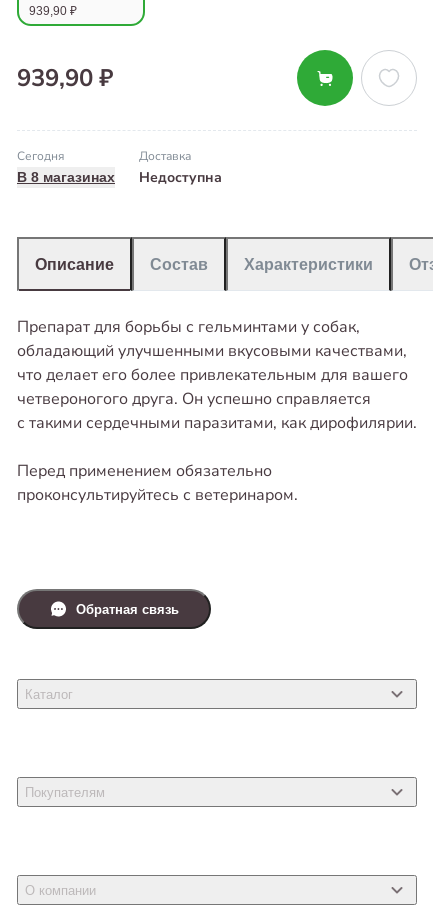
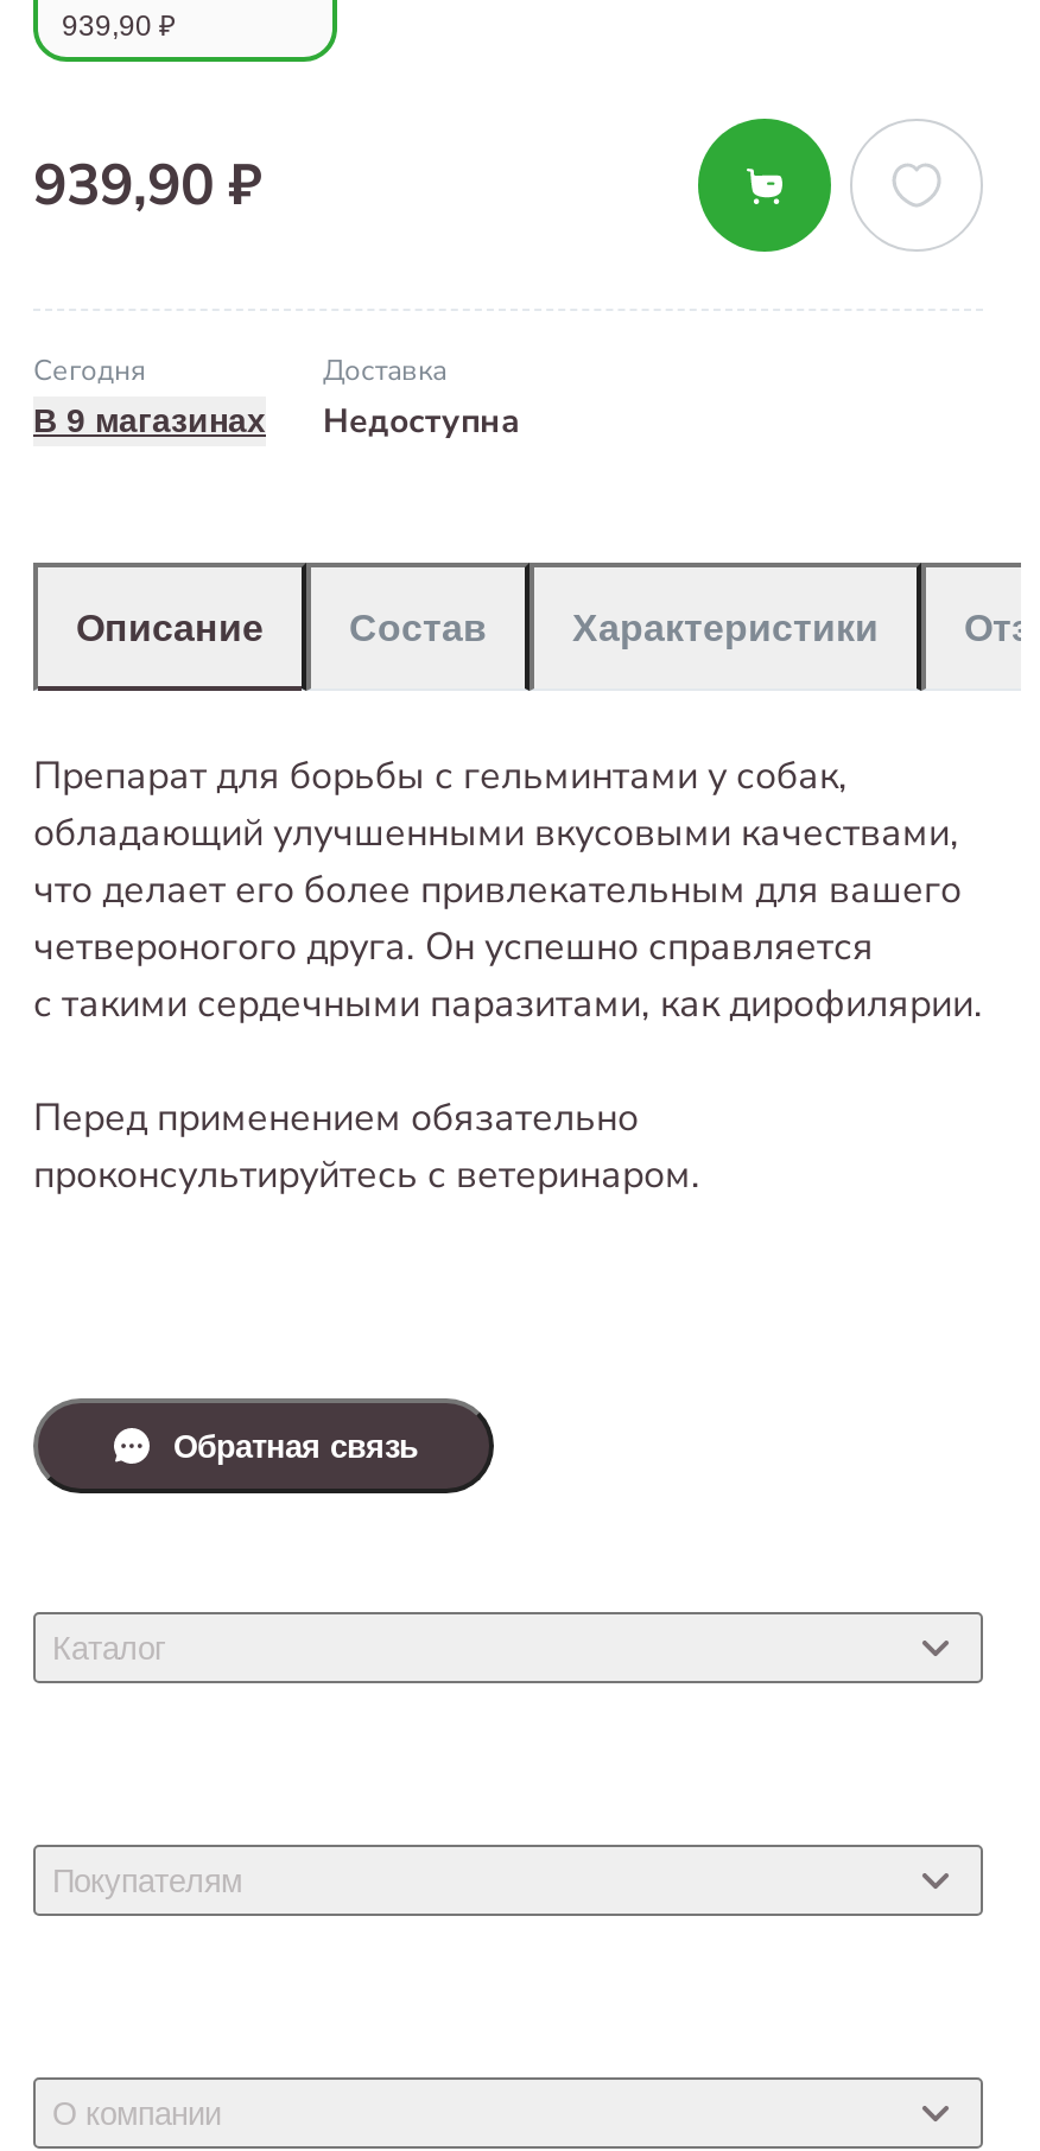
[17,168,222,187] В 8 магазинах Недоступна -> [33,398,520,443] В 9 магазинах Недоступна

